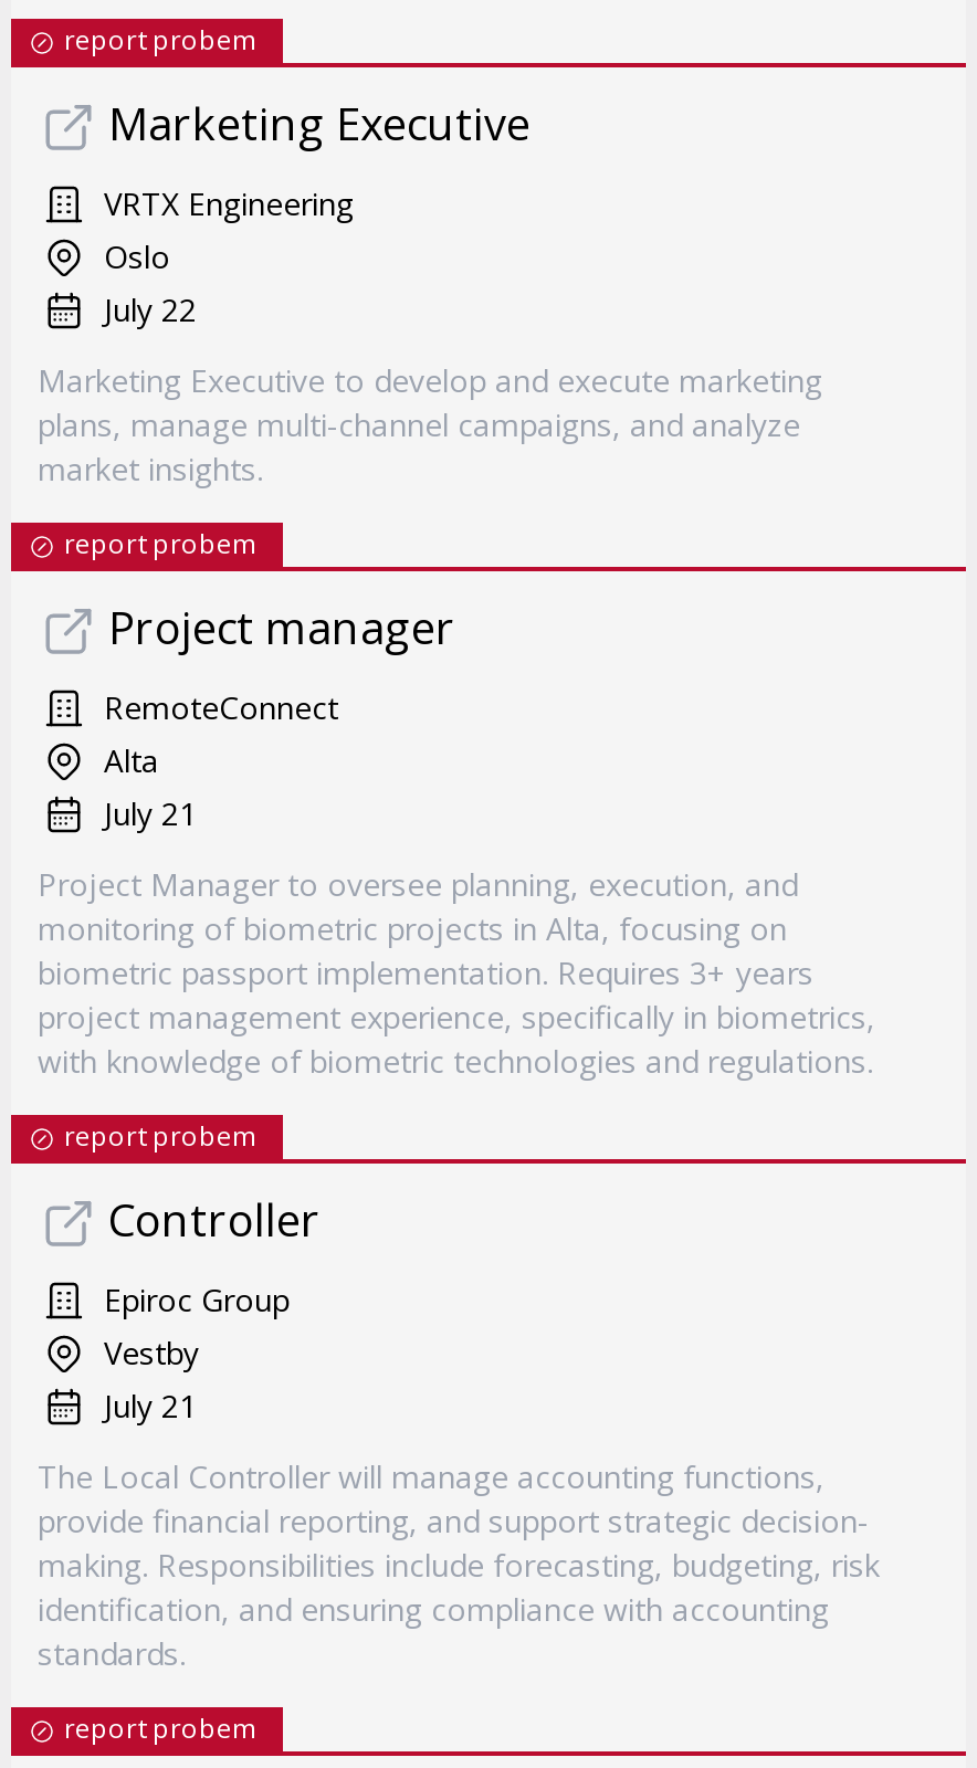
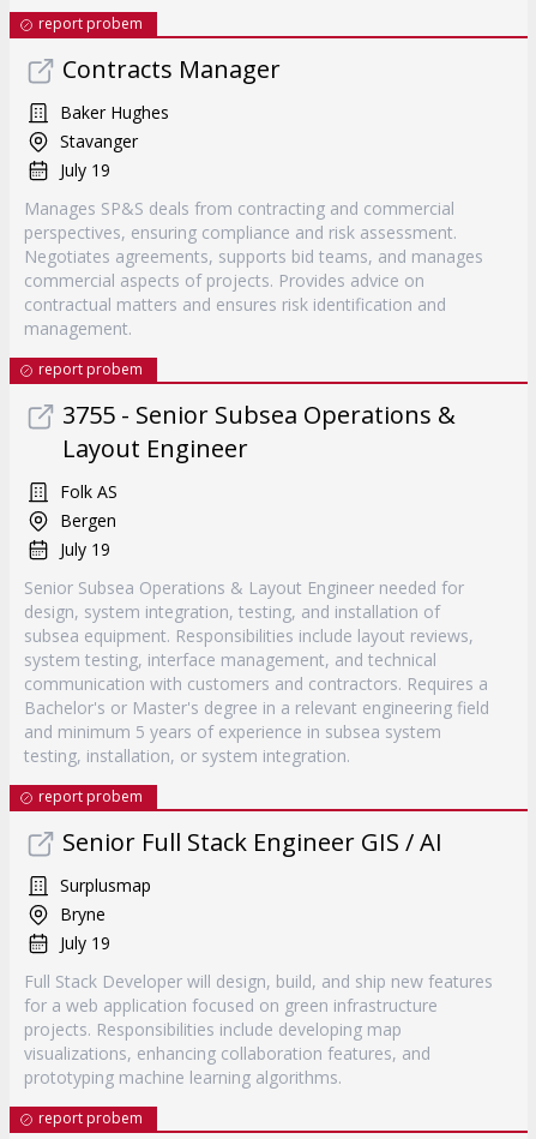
[108,94,530,154] Marketing Executive -> [62,53,281,85] Contracts Manager
[104,182,354,330] VRTX Engineering | Oslo | July 22 -> [60,101,169,181] Baker Hughes | Stavanger | July 19
[38,359,822,490] Marketing Executive to develop and execute marketing | plans, manage multi-channel campaigns, and analyze | market insights. -> [24,197,483,340] Manages SP&S deals from contracting and commercial | perspectives, ensuring compliance and risk assessment. | Negotiates agreements, supports bid teams, and manages | commercial aspects of projects. Provides advice on | contractual matters and ensures risk identification and | management.
[108,598,455,657] Project manager -> [62,398,456,464] 3755 - Senior Subsea Operations & | Layout Engineer
[104,686,338,834] RemoteConnect | Alta | July 21 -> [60,480,118,560] Folk AS | Bergen | July 19
[38,863,875,1082] Project Manager to oversee planning, execution, and | monitoring of biometric projects in Alta, focusing on | biometric passport implementation. Requires 3+ years | project management experience, specifically in biometrics, | with knowledge of biometric technologies and regulations. -> [24,576,489,767] Senior Subsea Operations & Layout Engineer needed for | design, system integration, testing, and installation of | subsea equipment. Responsibilities include layout reviews, | system testing, interface management, and technical | communication with customers and contractors. Requires a | Bachelor's or Master's degree in a relevant engineering field | and minimum 5 years of experience in subsea system | testing, installation, or system integration.
[108,1190,321,1250] Controller -> [62,826,442,858] Senior Full Stack Engineer GIS / AI
[104,1278,290,1427] Epiroc Group | Vestby | July 21 -> [60,874,151,954] Surplusmap | Bryne | July 19
[38,1455,880,1674] The Local Controller will manage accounting functions, | provide financial reporting, and support strategic decision- | making. Responsibilities include forecasting, budgeting, risk | identification, and ensuring compliance with accounting | standards. -> [24,970,493,1089] Full Stack Developer will design, build, and ship new features | for a web application focused on green infrastructure | projects. Responsibilities include developing map | visualizations, enhancing collaboration features, and | prototyping machine learning algorithms.

